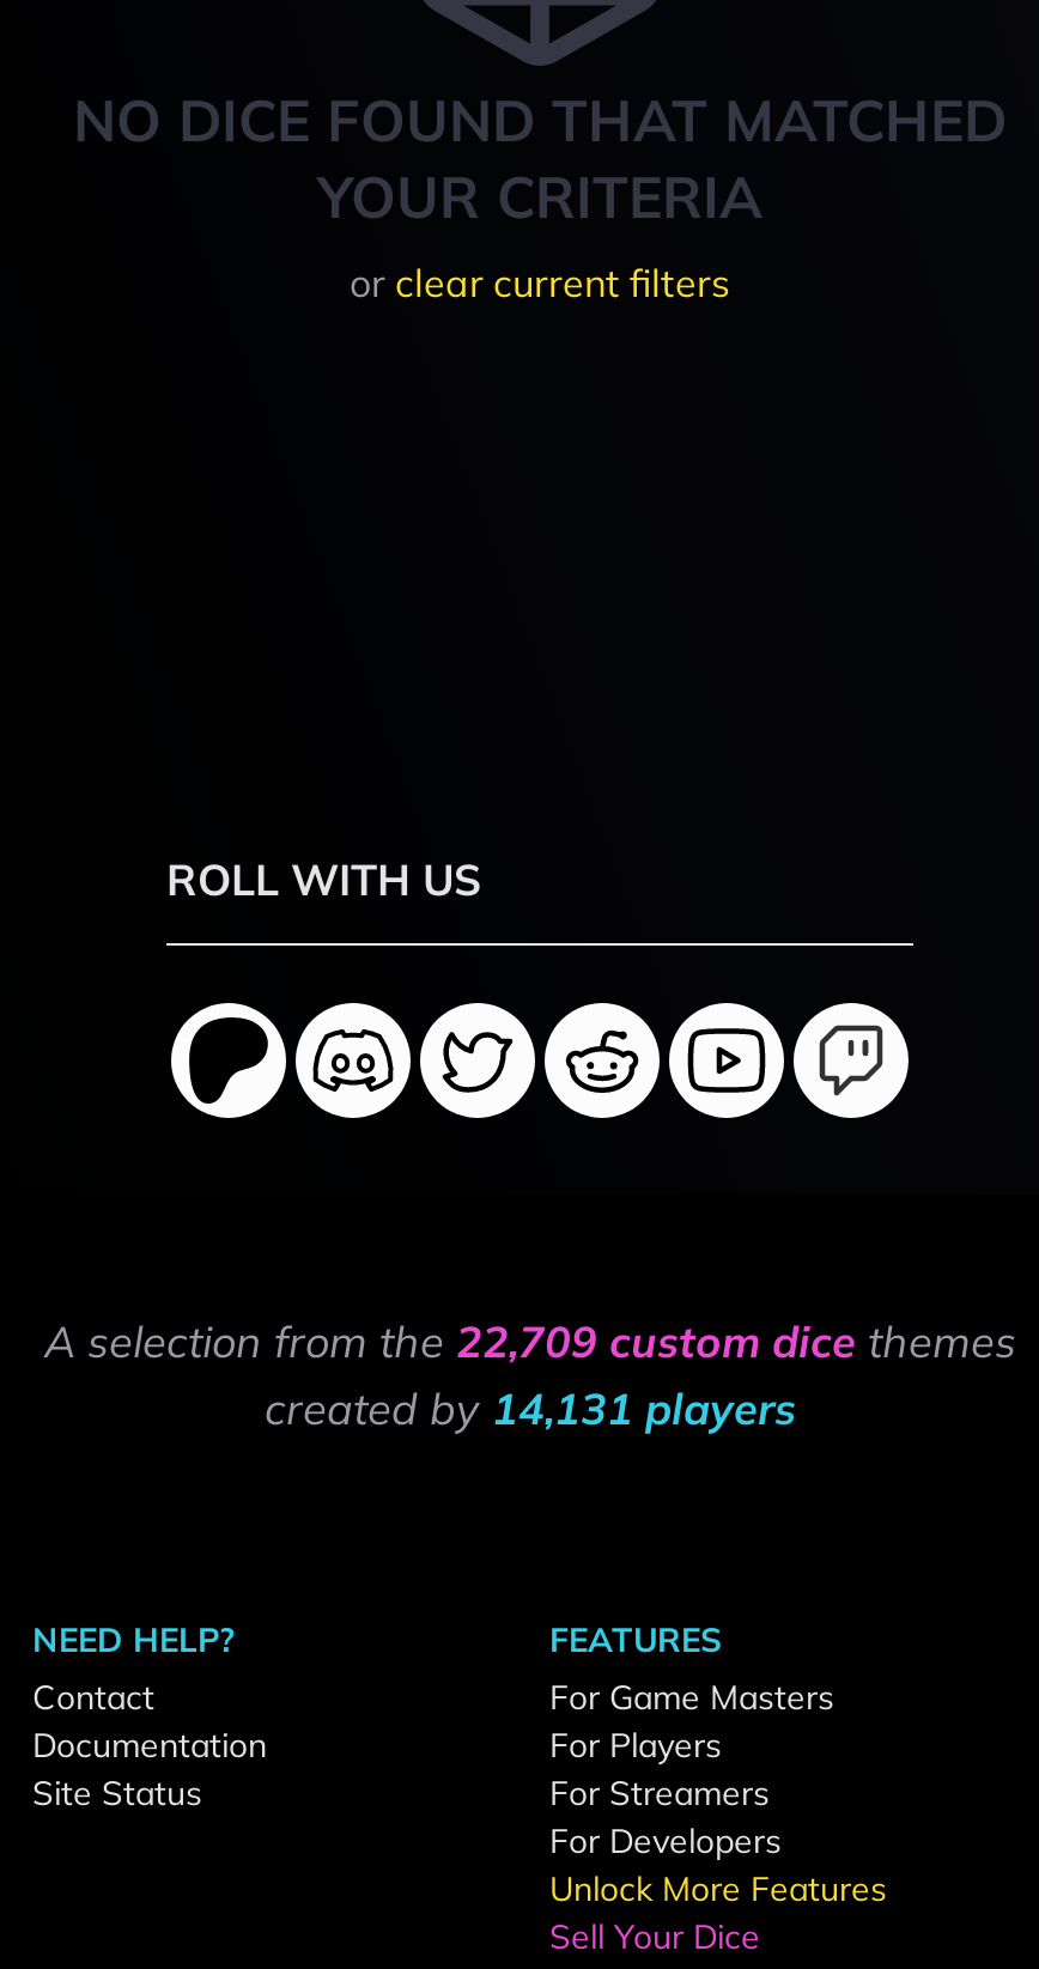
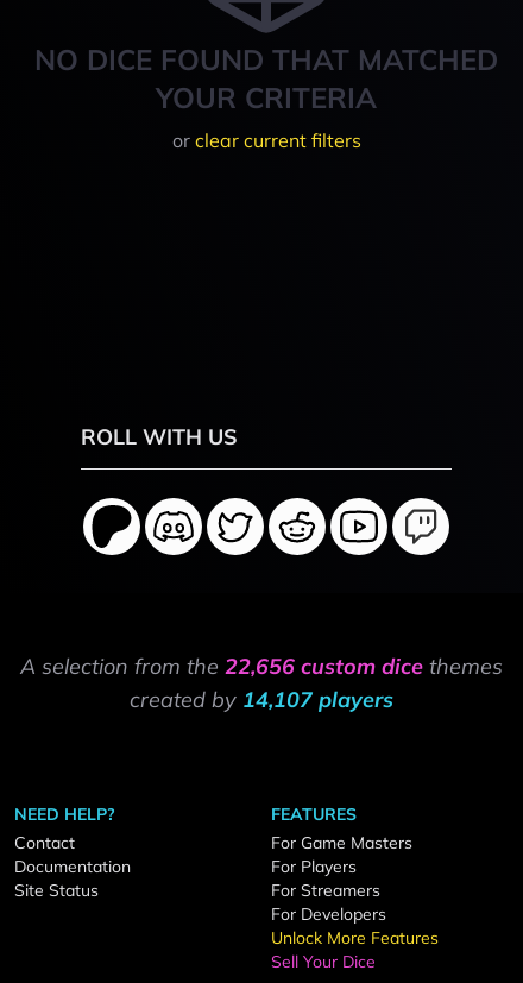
[44,1314,1016,1369] A selection from the 22,709 custom dice themes -> [20,653,503,680] A selection from the 22,656 custom dice themes
[265,1381,796,1436] created by 14,131 players -> [130,686,393,713] created by 14,107 players

